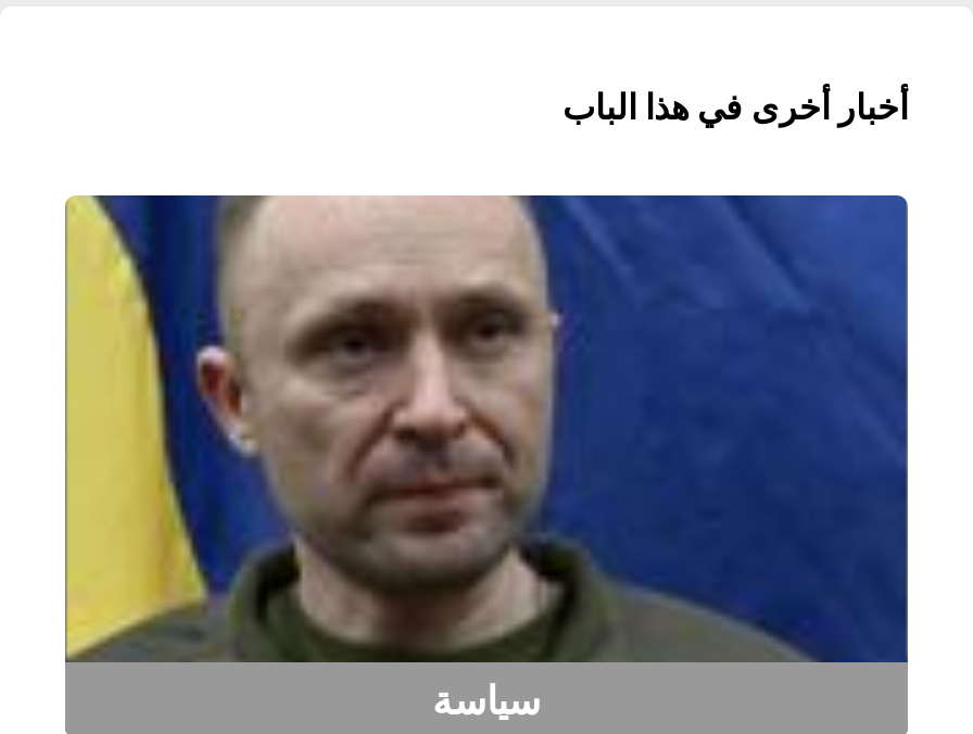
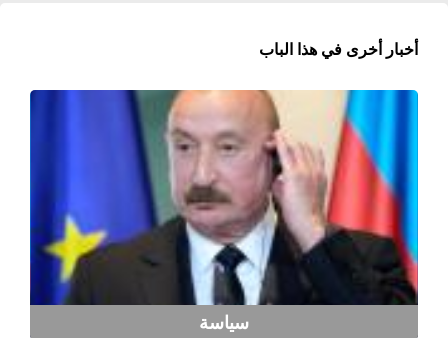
[63,193,910,665] [image] -> [29,89,419,306] [image]

